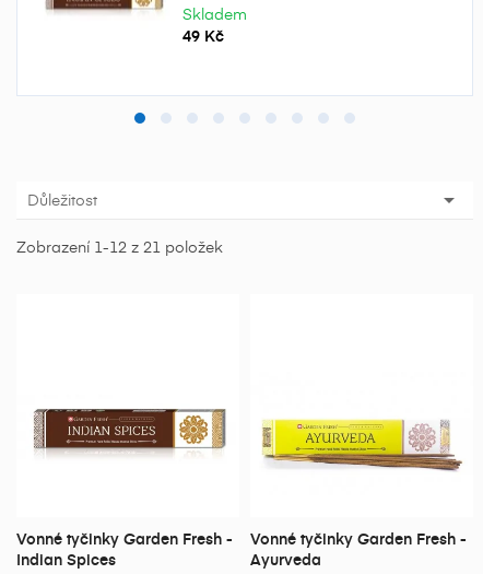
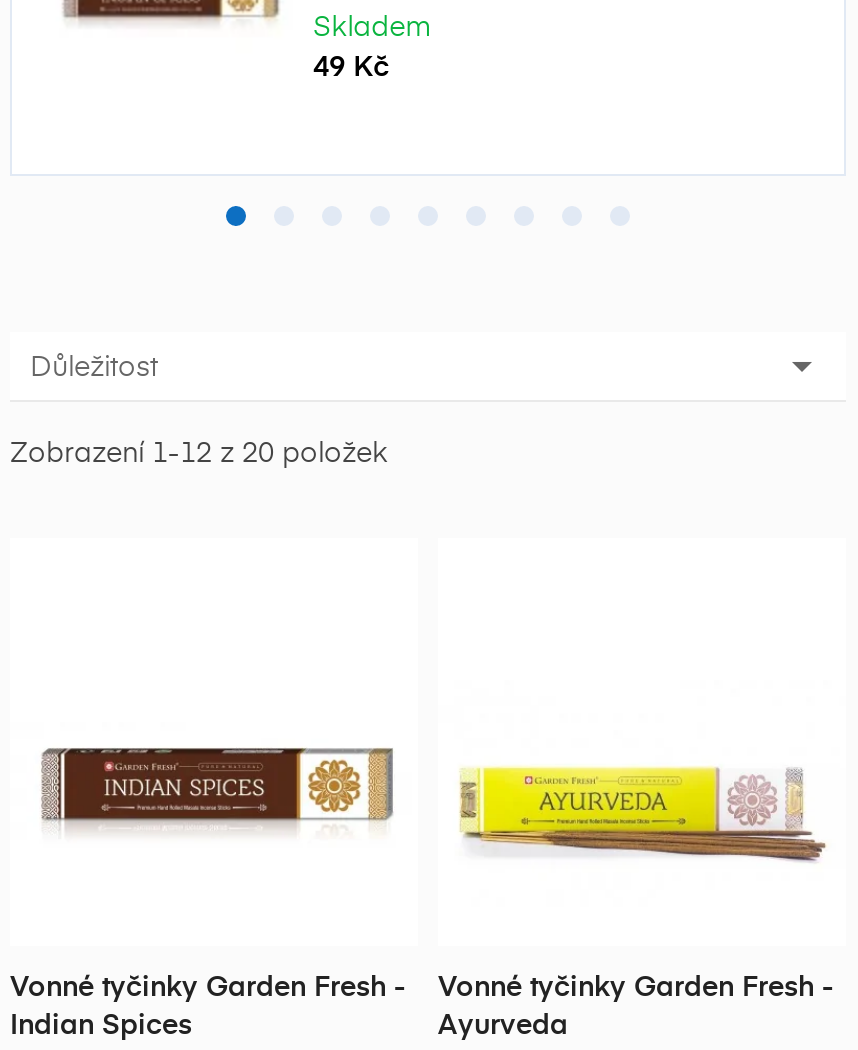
[16,236,223,257] Zobrazení 1-12 z 21 položek -> [10,432,388,470] Zobrazení 1-12 z 20 položek

